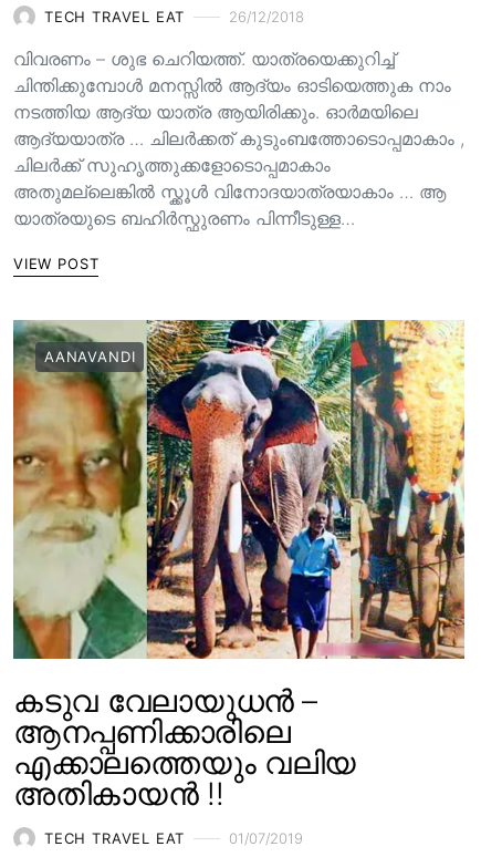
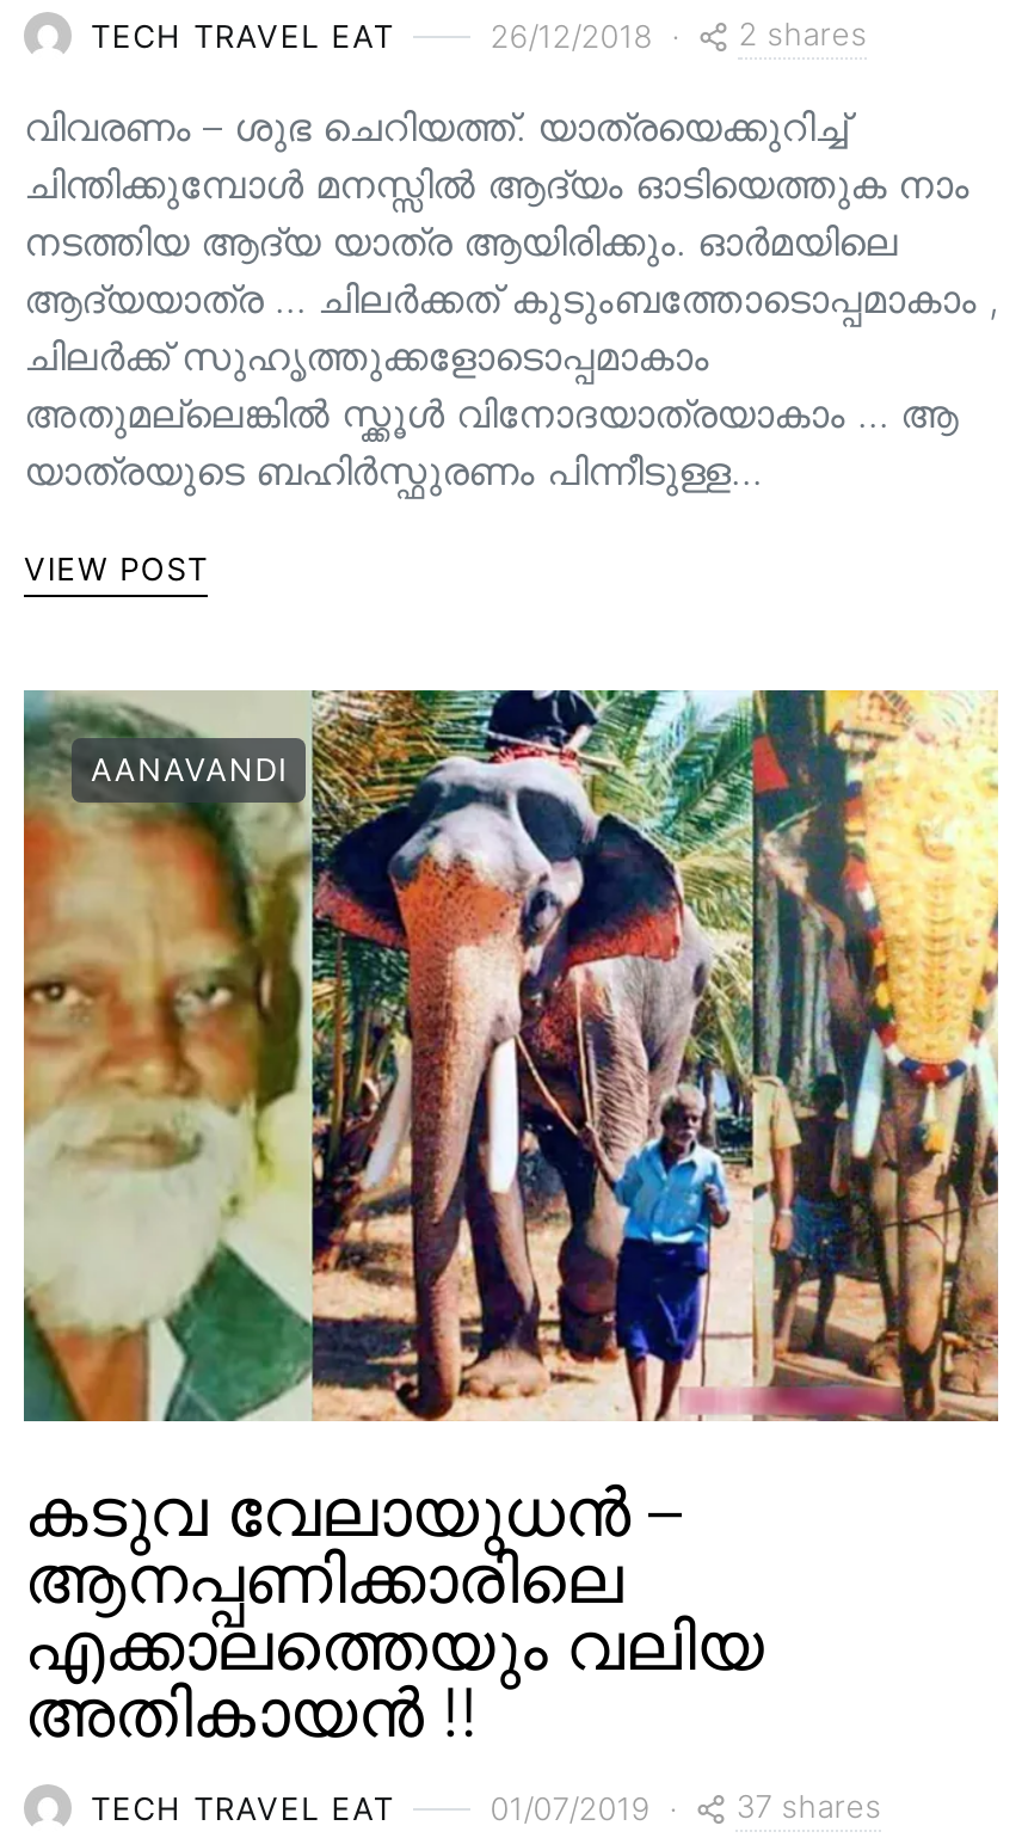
none -> [738,15,867,54] 2 shares
none -> [736,1788,882,1826] 37 shares

